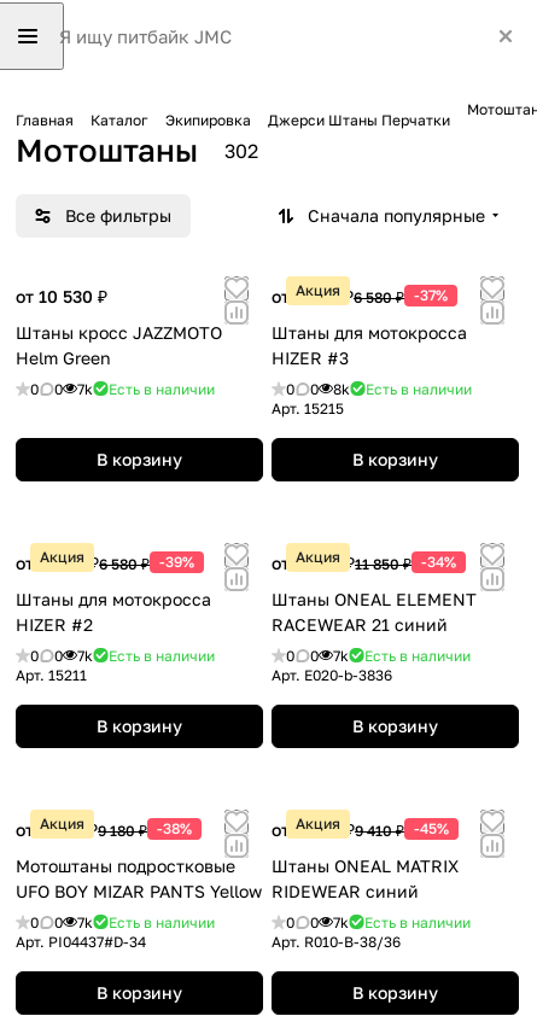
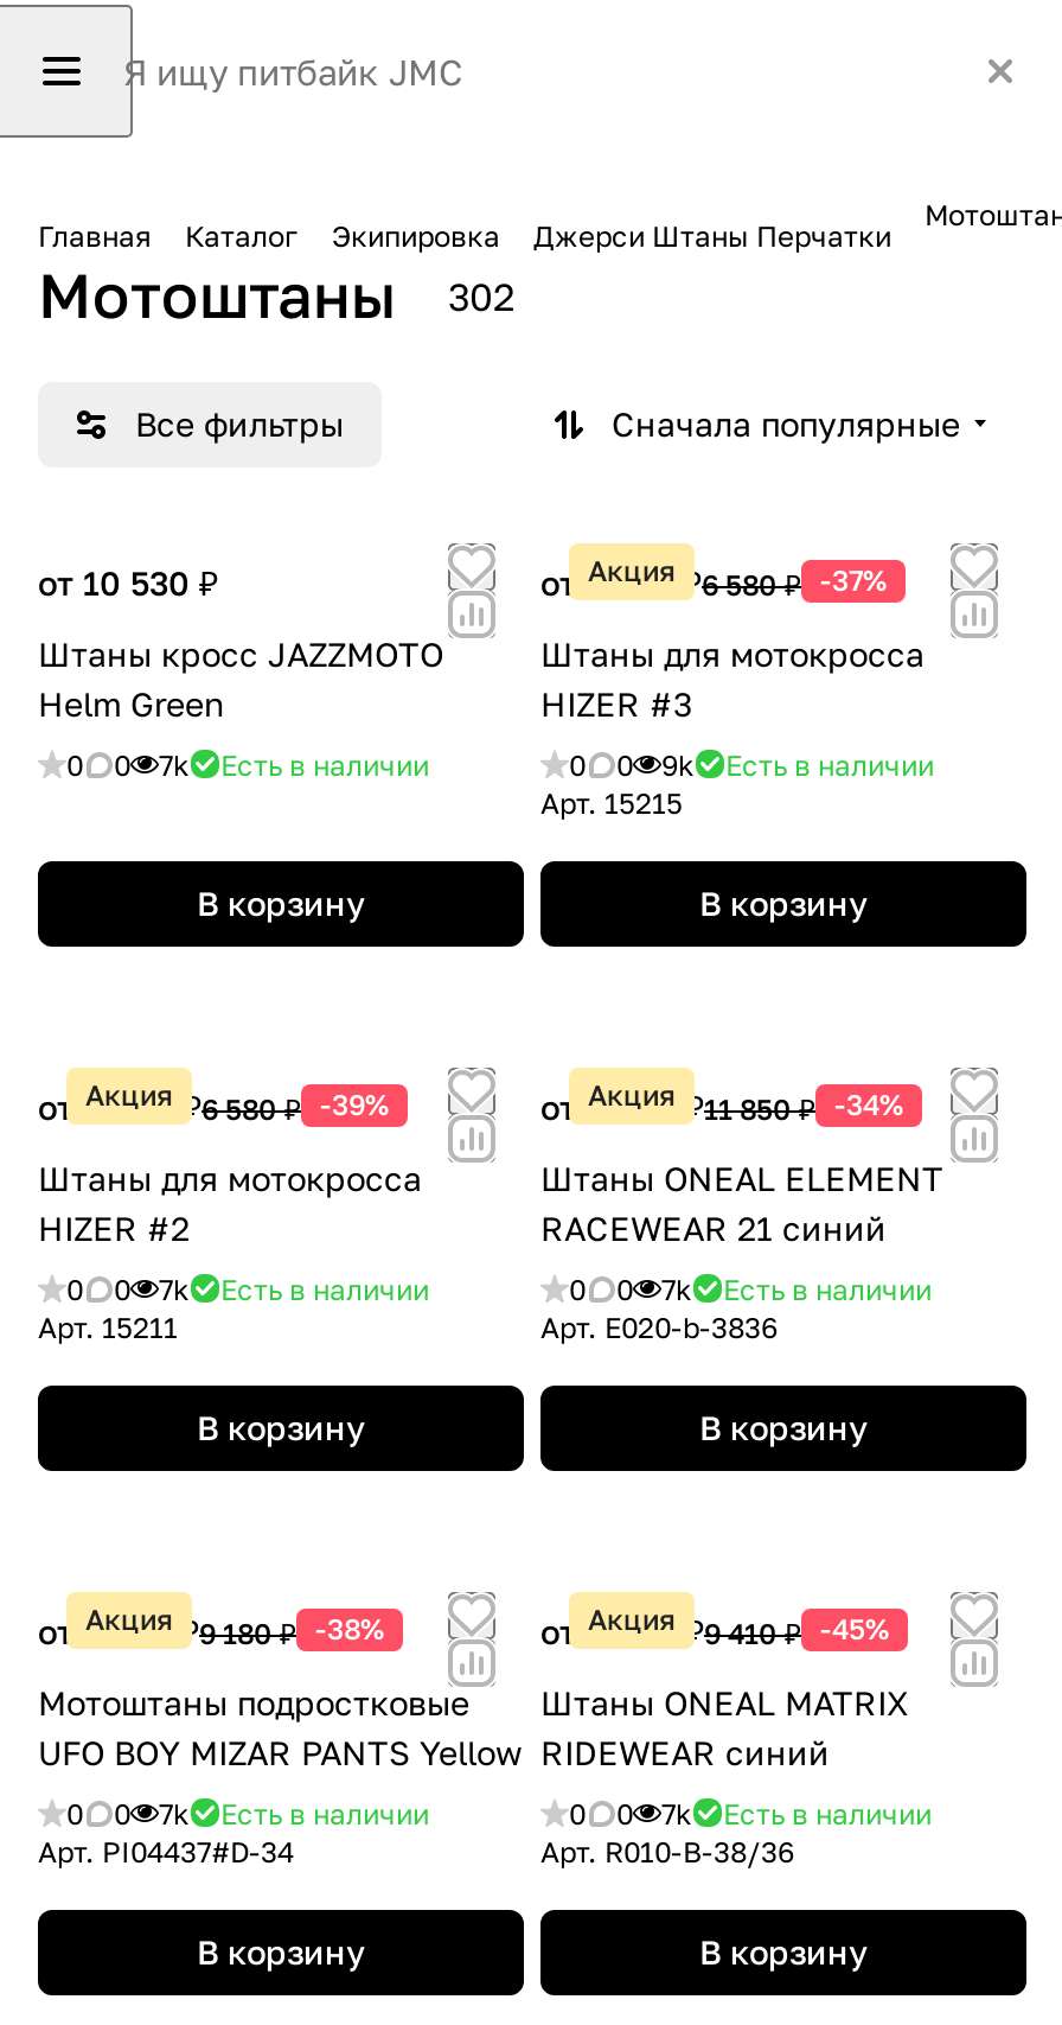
[286,380,472,398] 0 0 8k Есть в наличии -> [569,747,934,782] 0 0 9k Есть в наличии

